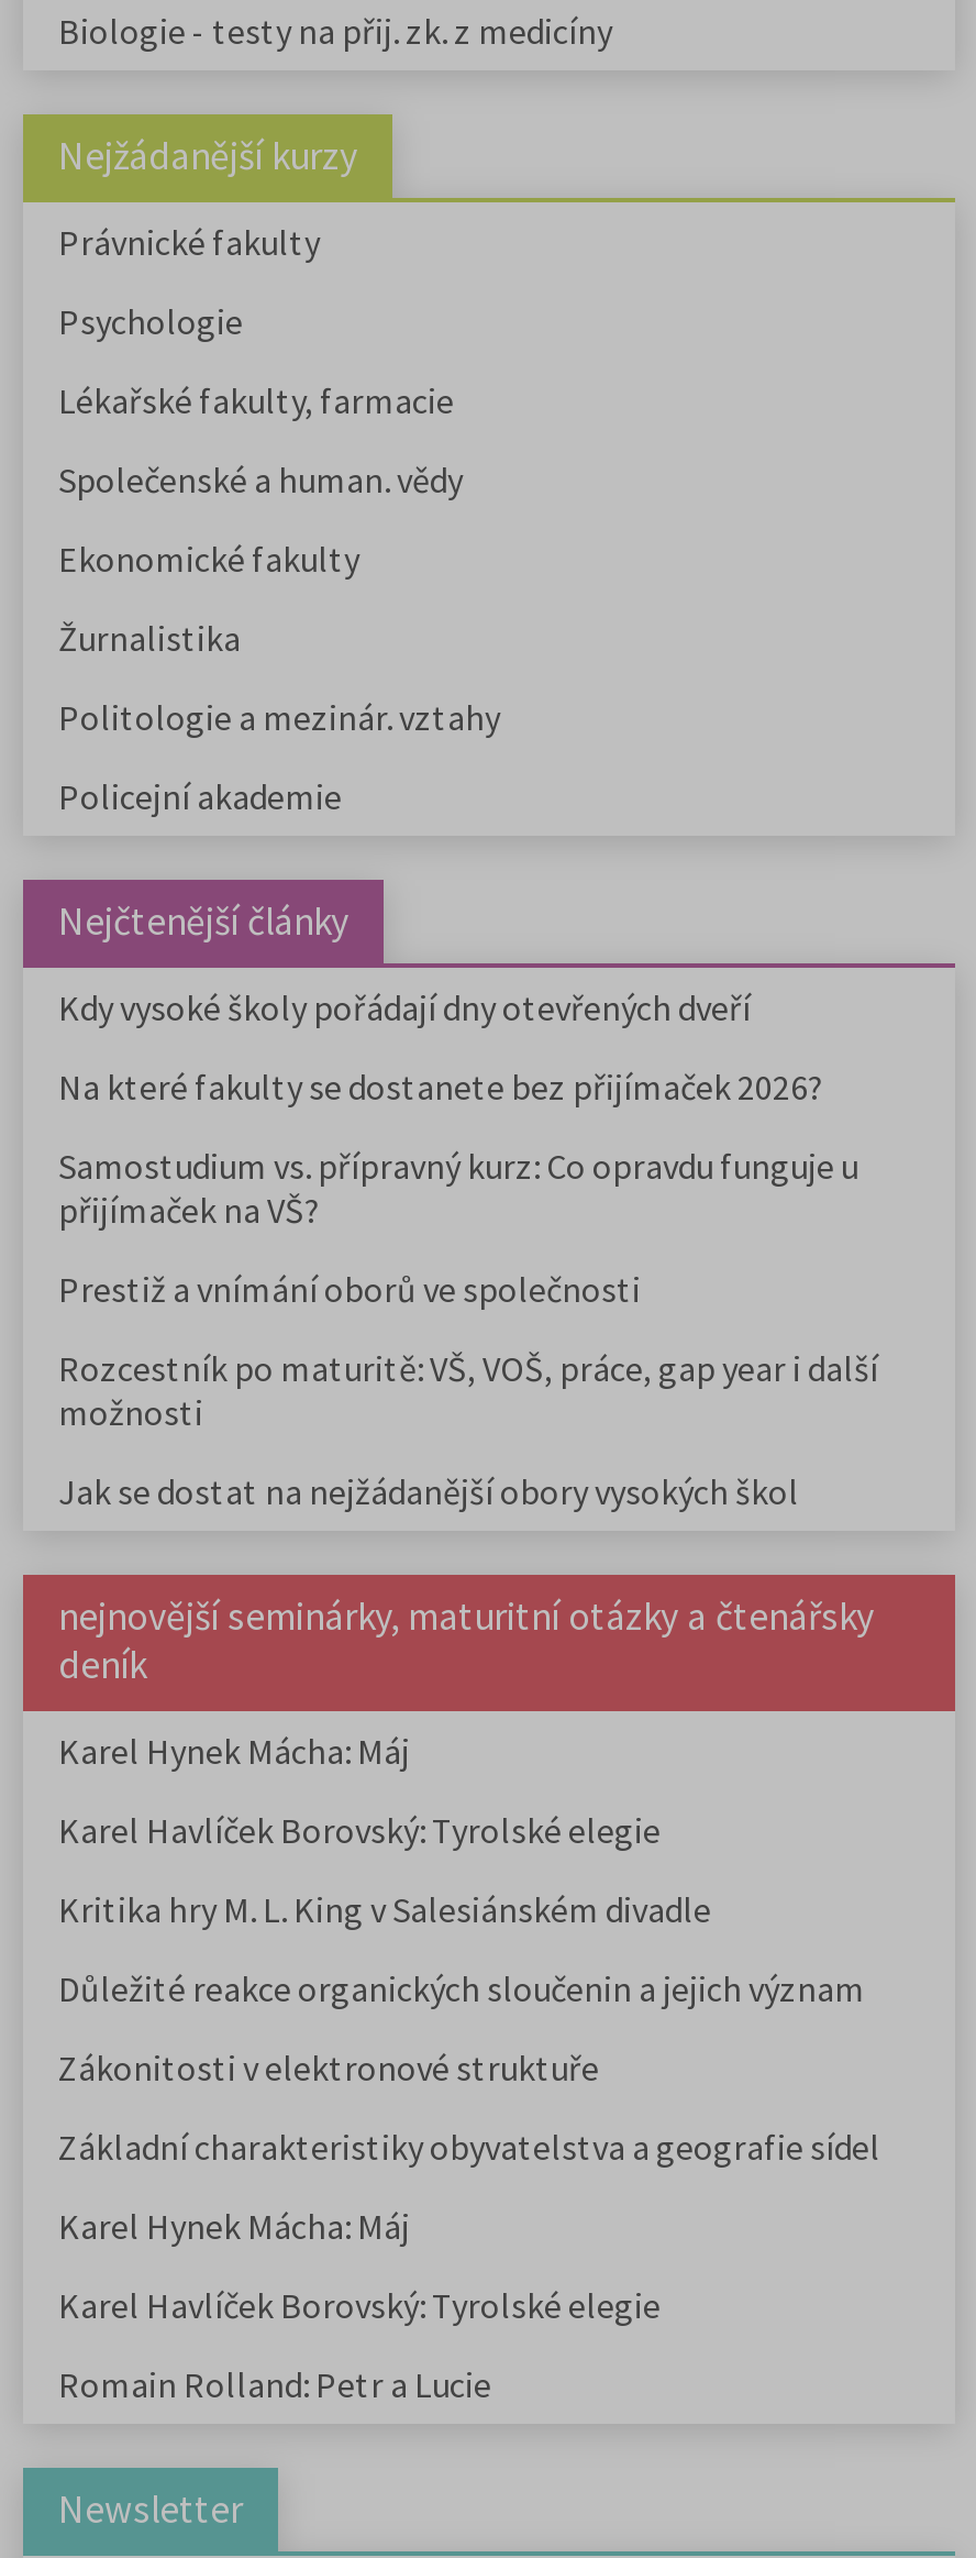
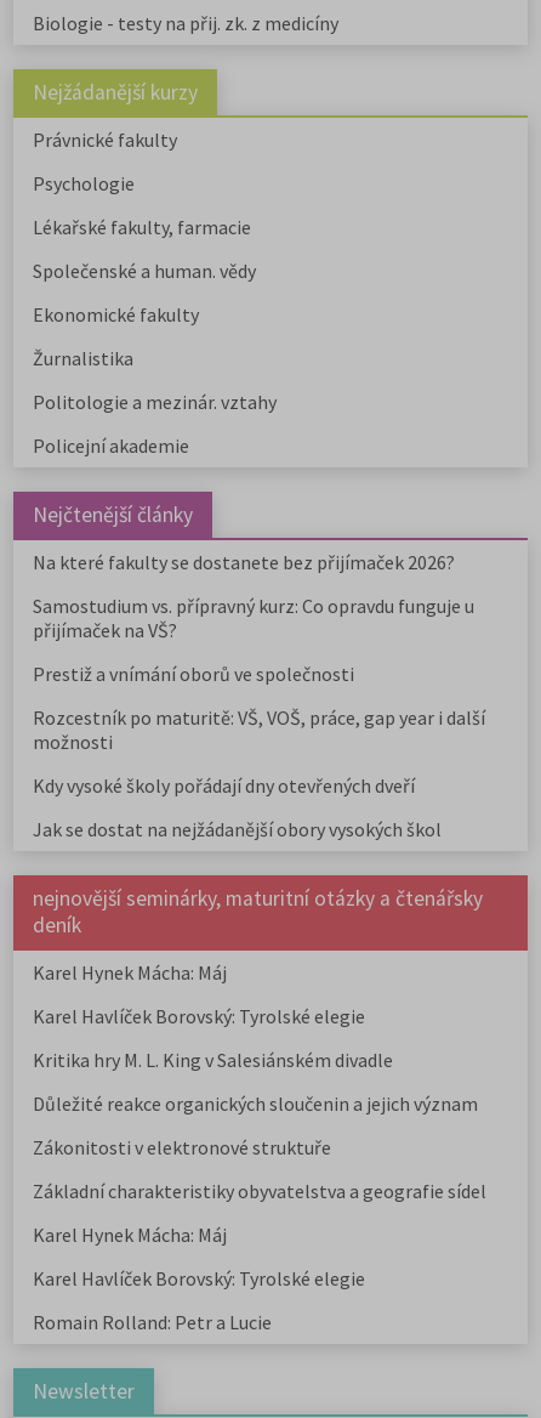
moved [58,986,751,1030] -> [33,774,415,798]: Kdy vysoké školy pořádají dny otevřených dveří
moved [58,1065,878,1435] -> [33,550,485,754]: Na které fakulty se dostanete bez přijímaček 2026? | Samostudium vs. přípravný kurz: Co opravdu funguje u | přijímaček na VŠ? | Prestiž a vnímání oborů ve společnosti | Rozcestník po maturitě: VŠ, VOŠ, práce, gap year i další | možnosti

